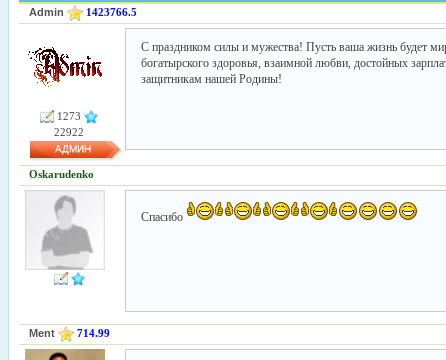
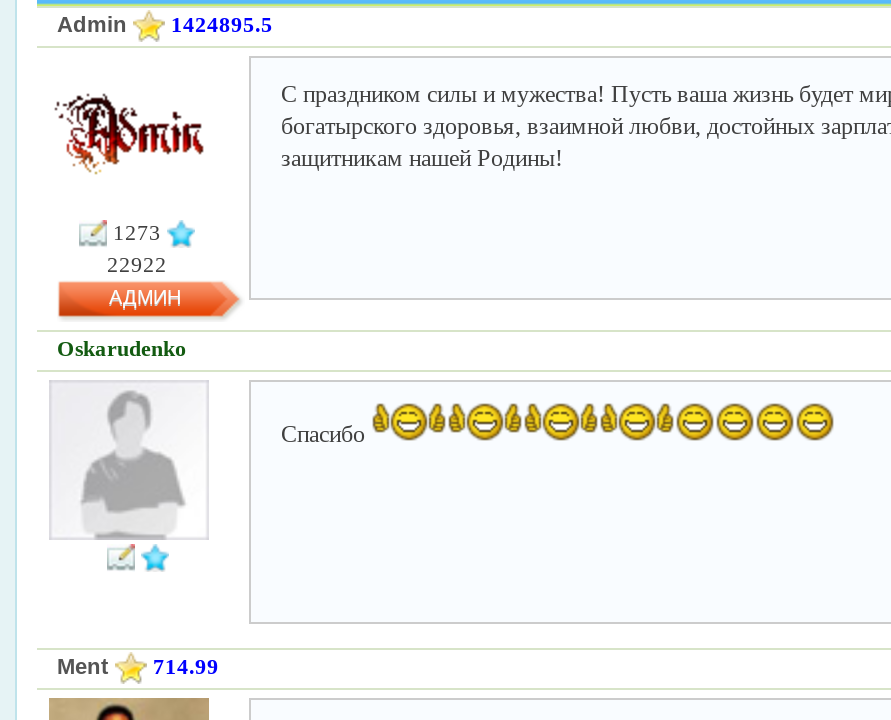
[29,6,137,18] Admin 1423766.5 -> [57,12,273,36] Admin 1424895.5

